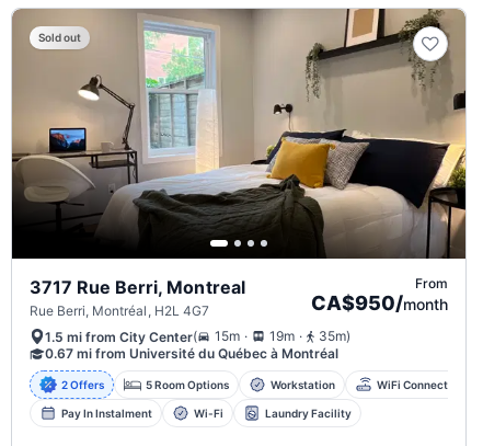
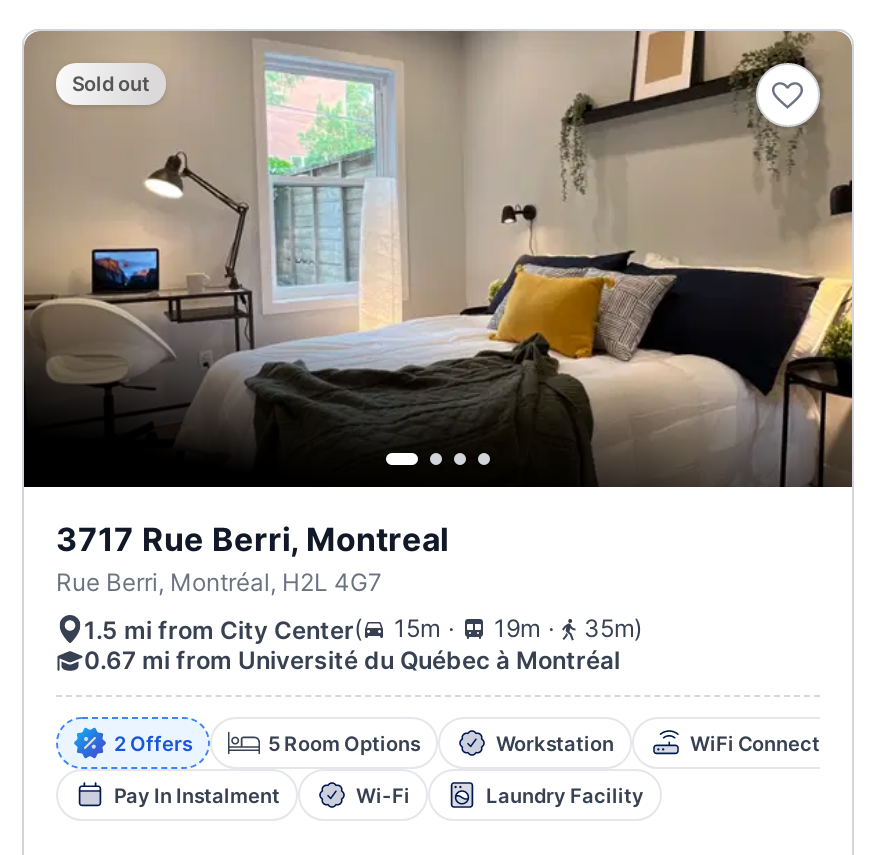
[311,275,448,315] From | CA$950/month -> none

